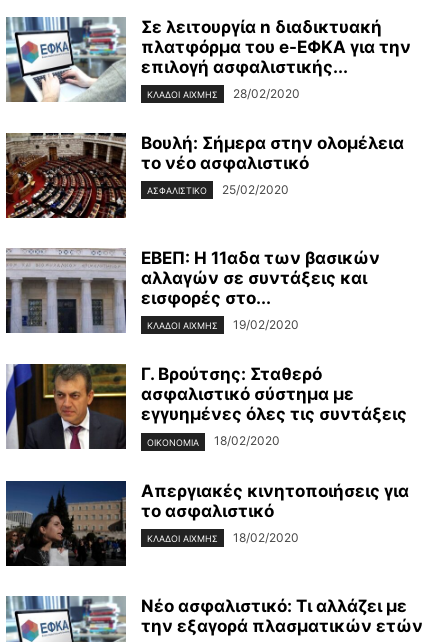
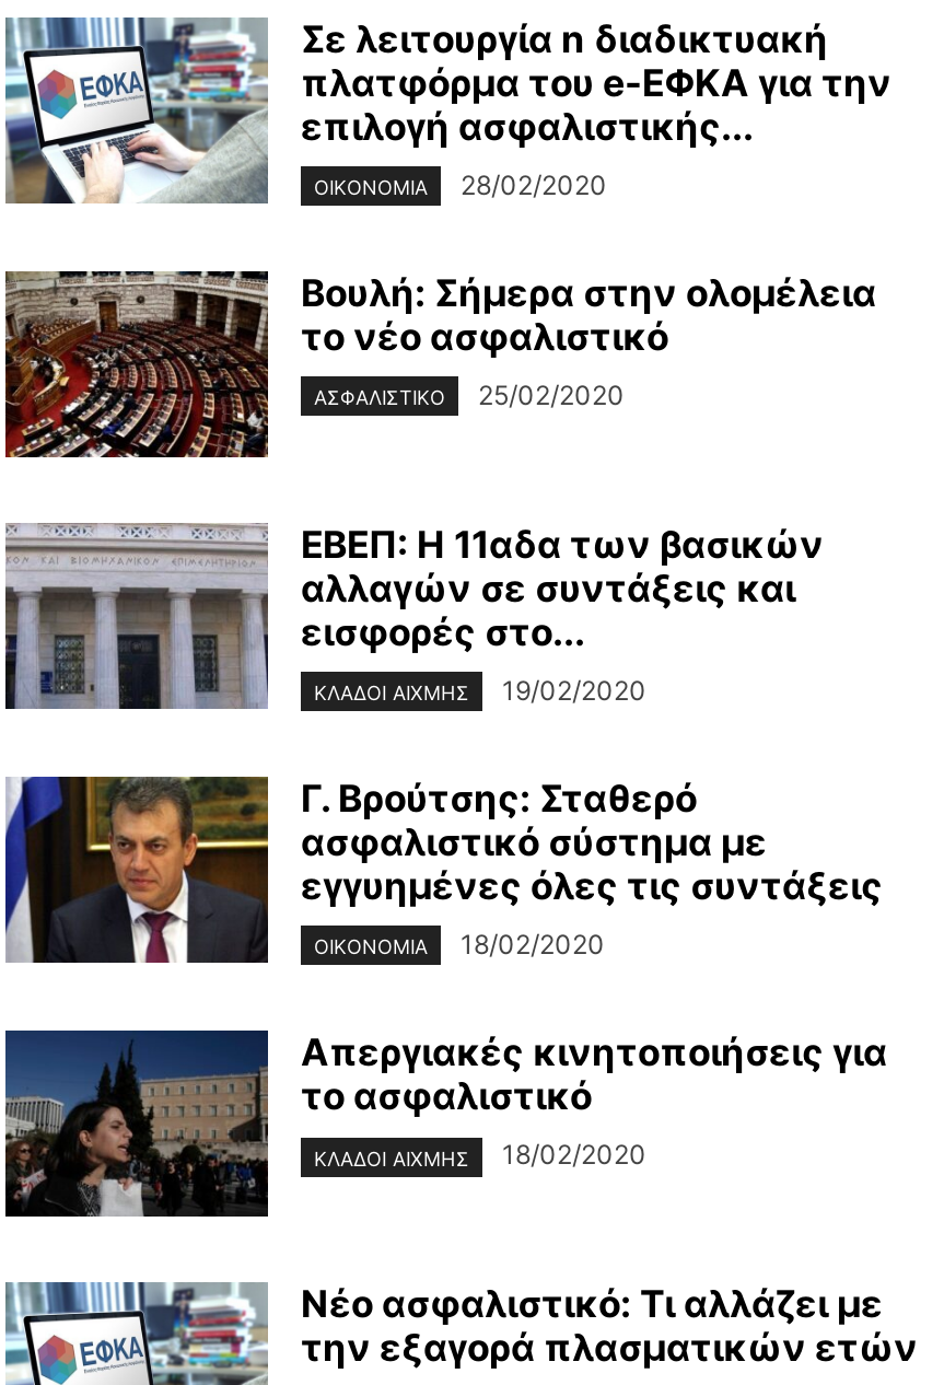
[147,89,218,100] ΚΛΆΔΟΙ ΑΙΧΜΉΣ -> [314,175,428,199] ΟΙΚΟΝΟΜΊΑ

